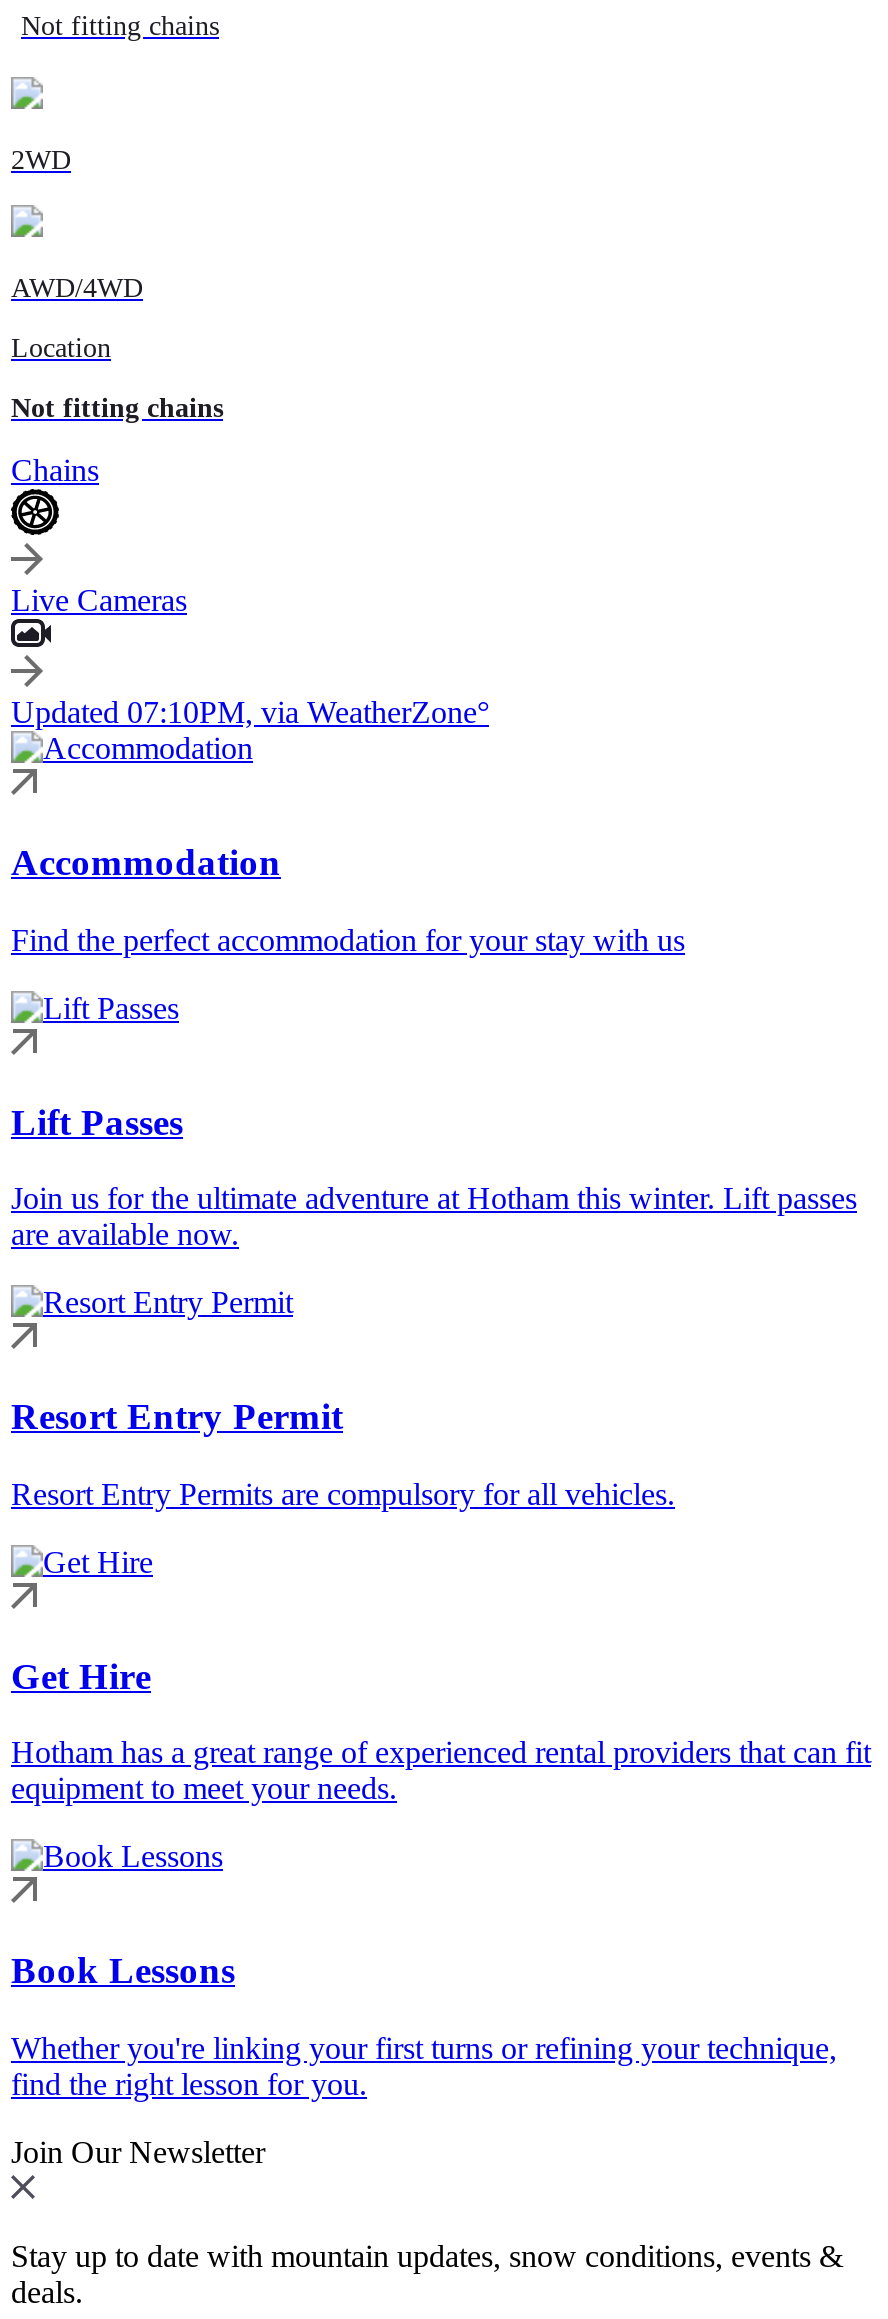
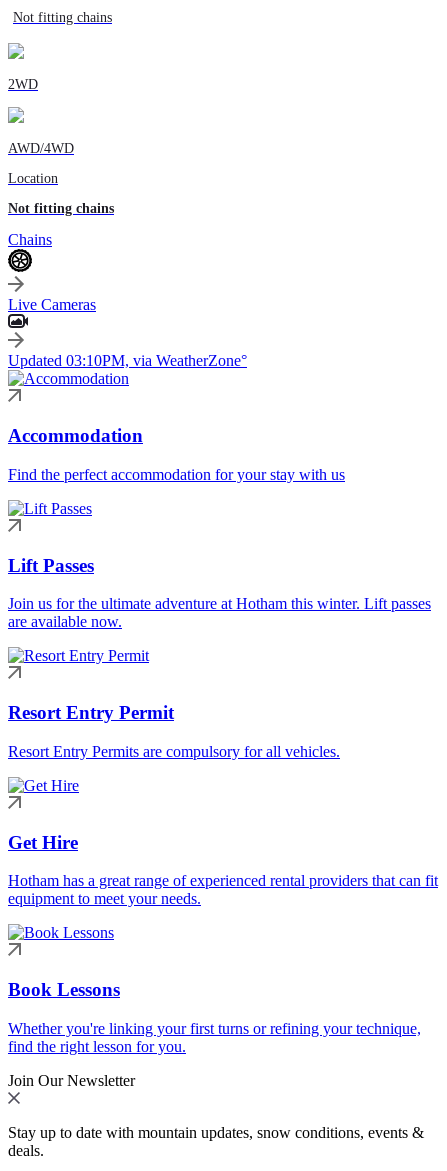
[11,696,489,730] Updated 07:10PM, via WeatherZone° -> [8,352,247,369] Updated 03:10PM, via WeatherZone°

